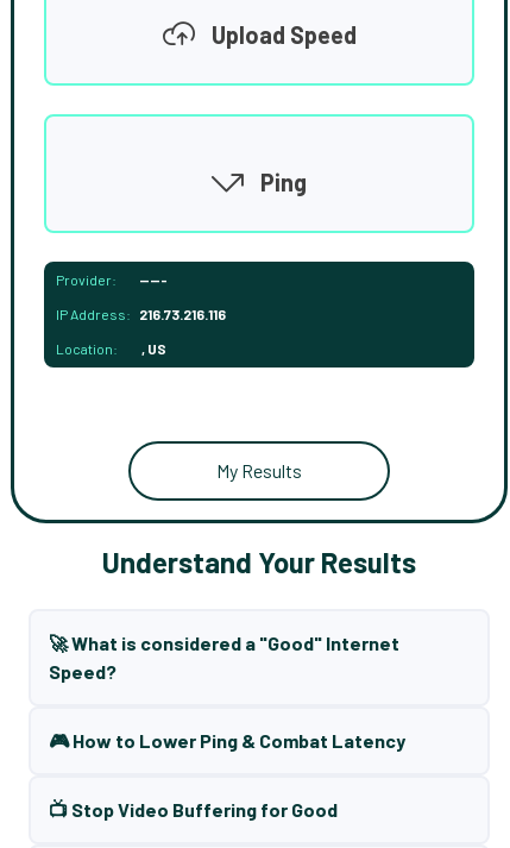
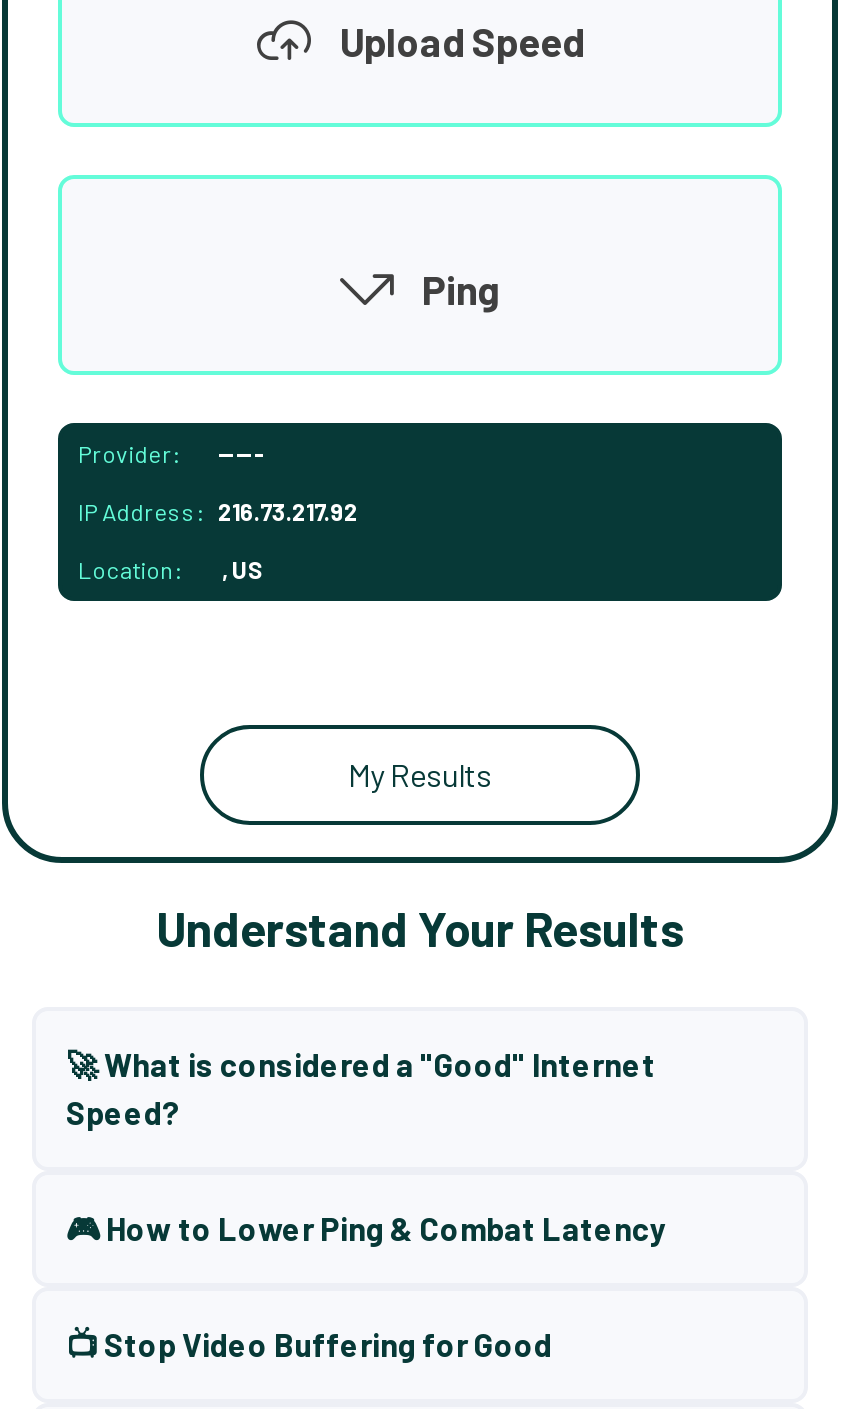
[56,306,226,322] IP Address: 216.73.216.116 -> [78,497,358,525] IP Address: 216.73.217.92

